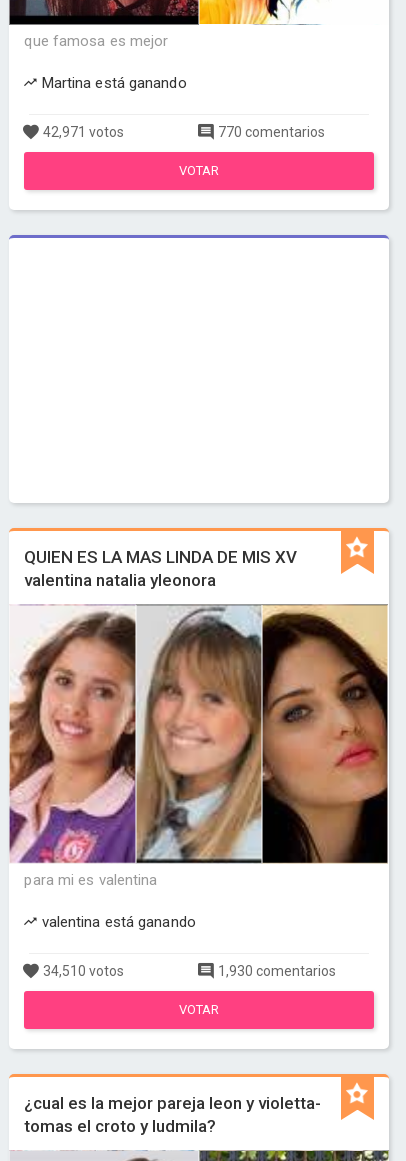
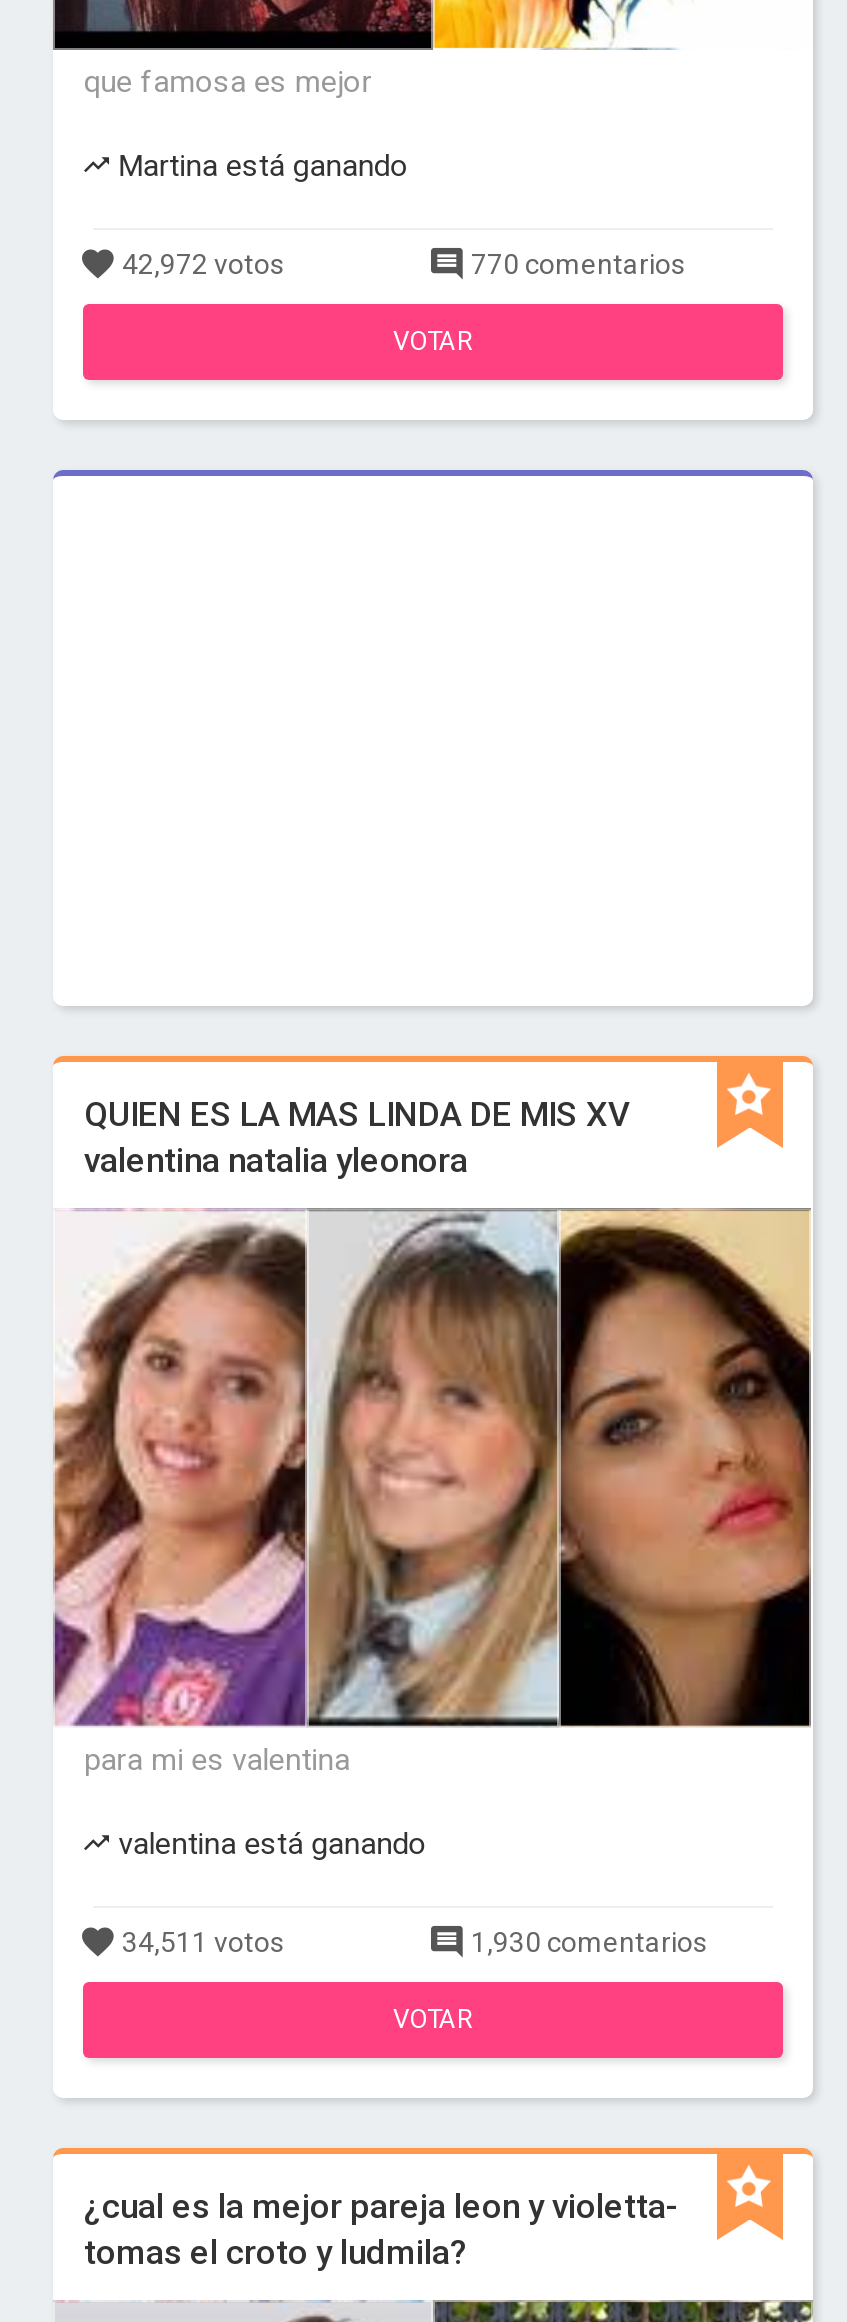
[40,124,124,140] 42,971 votos -> [116,248,284,280] 42,972 votos
[40,963,124,979] 34,510 votos -> [116,1926,284,1958] 34,511 votos

